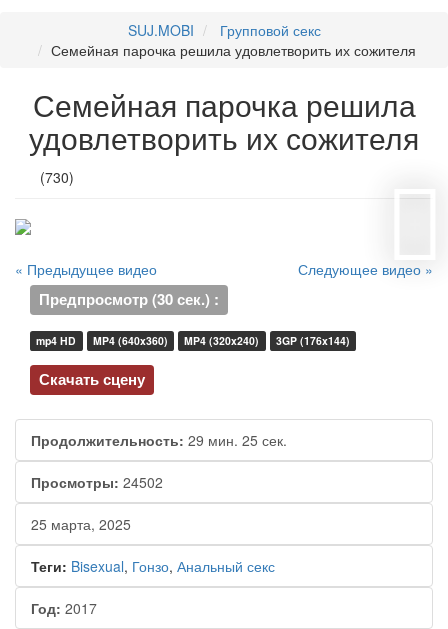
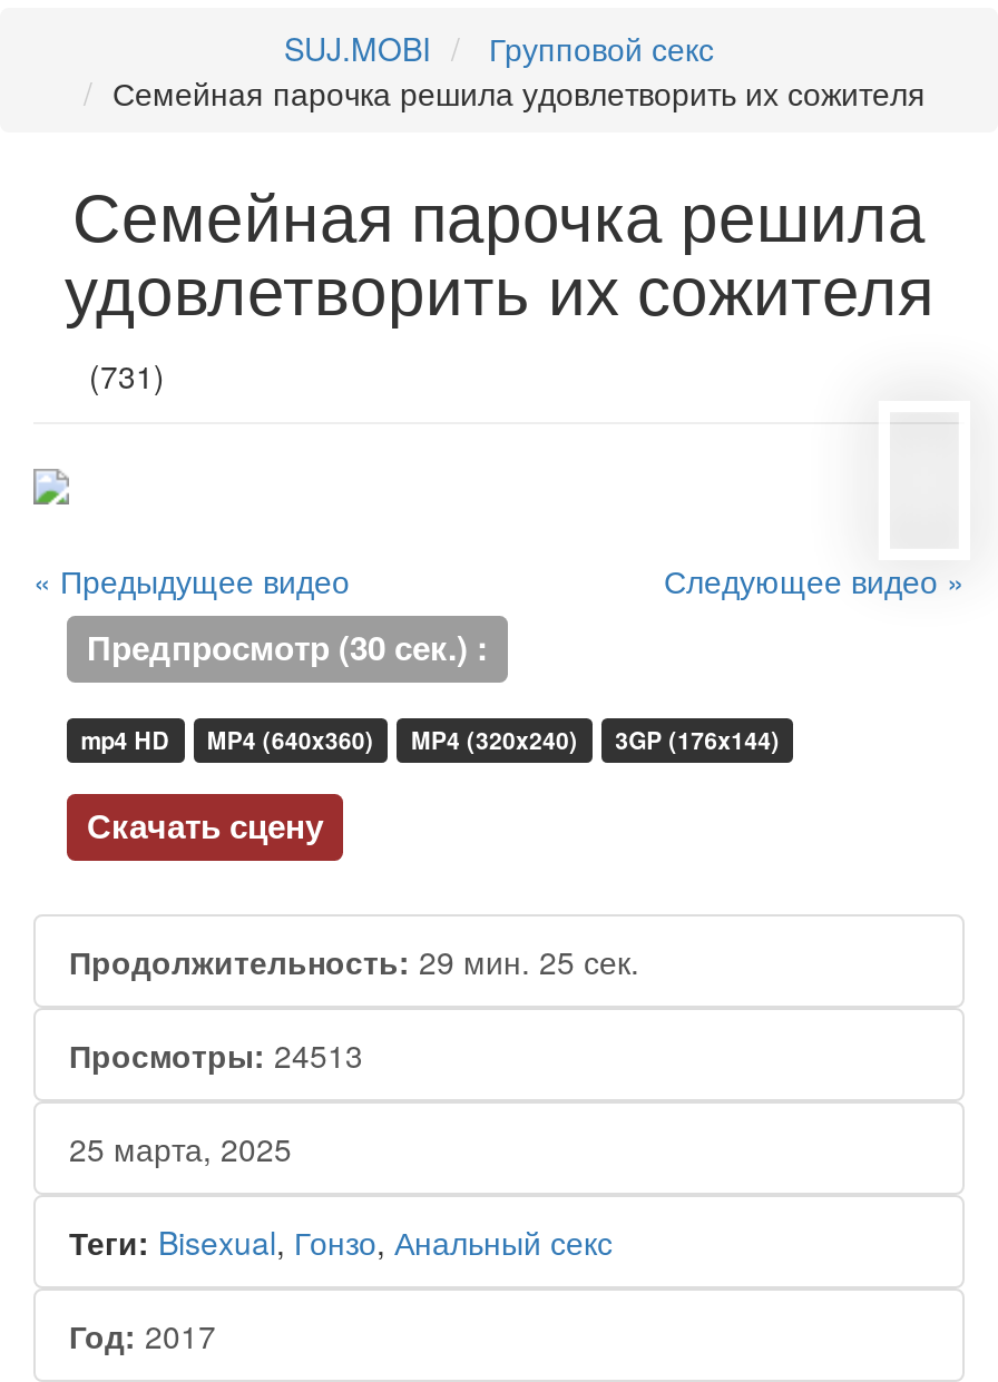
[40,166,74,186] (730) -> [89,352,165,396] (731)
[31,472,163,492] Просмотры: 24502 -> [69,1032,363,1077] Просмотры: 24513

